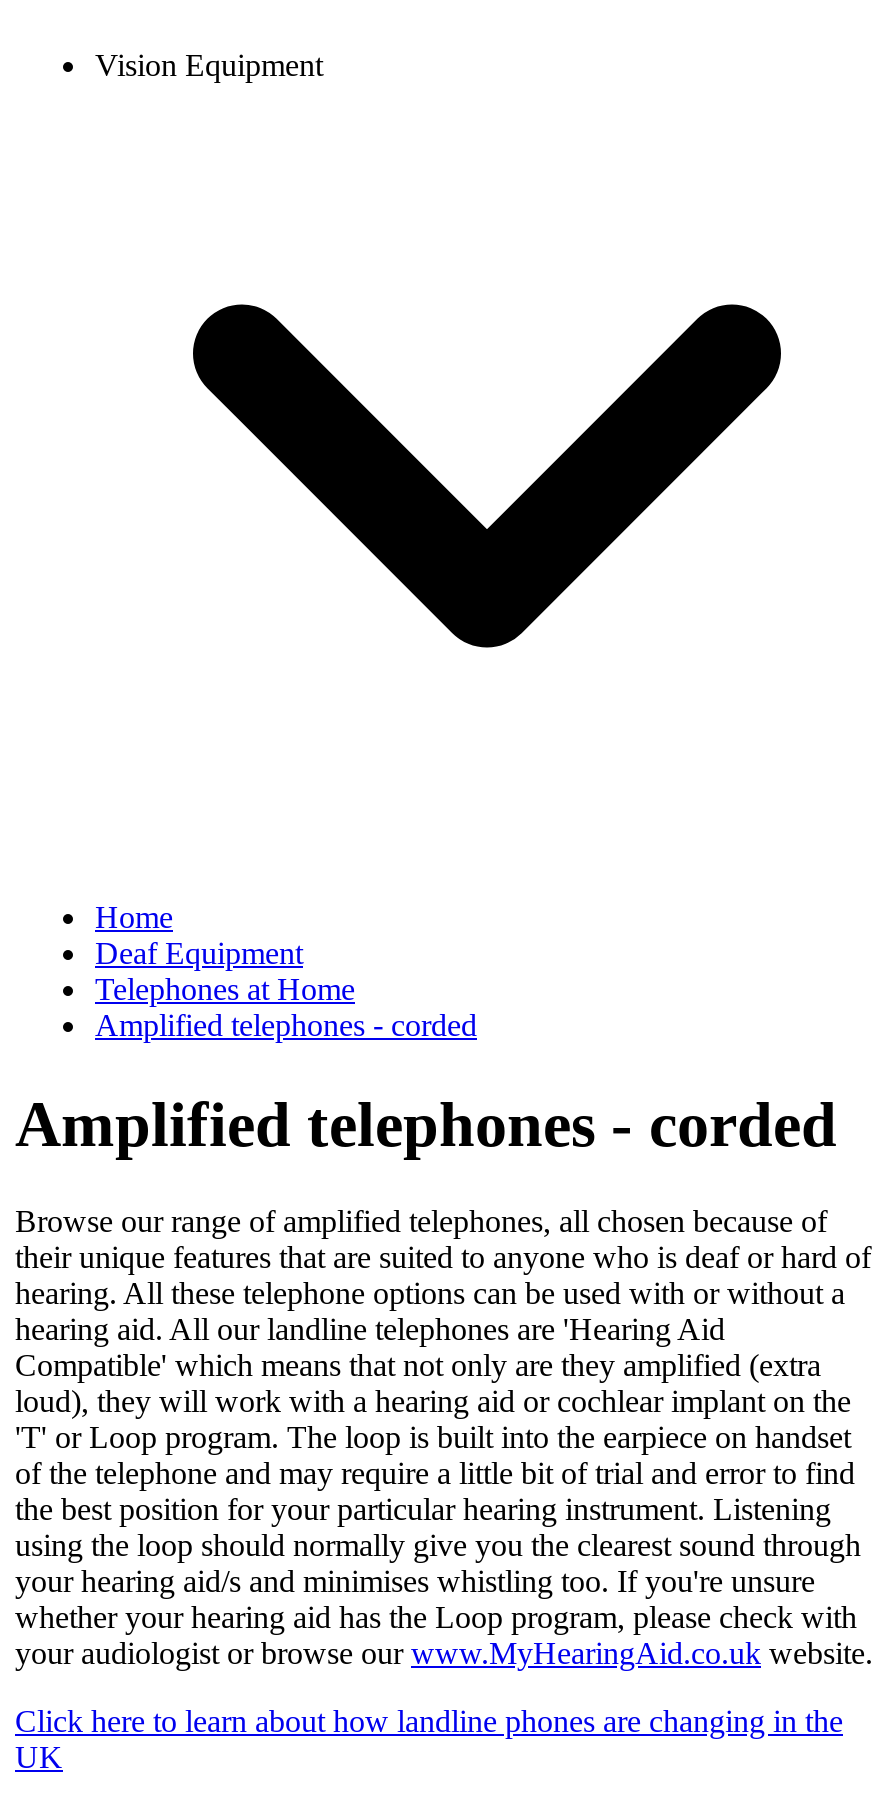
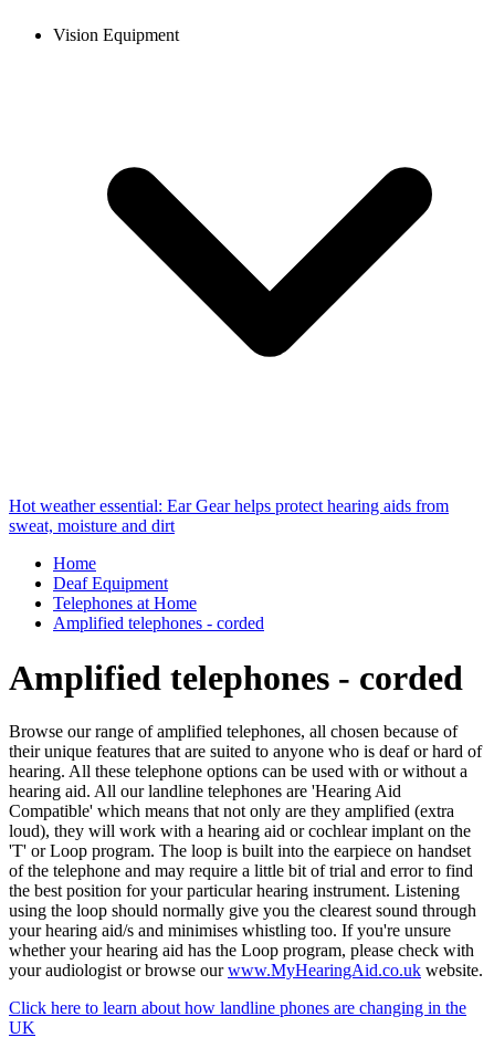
none -> [9,497,449,535] Hot weather essential: Ear Gear helps protect hearing aids from | sweat, moisture and dirt

